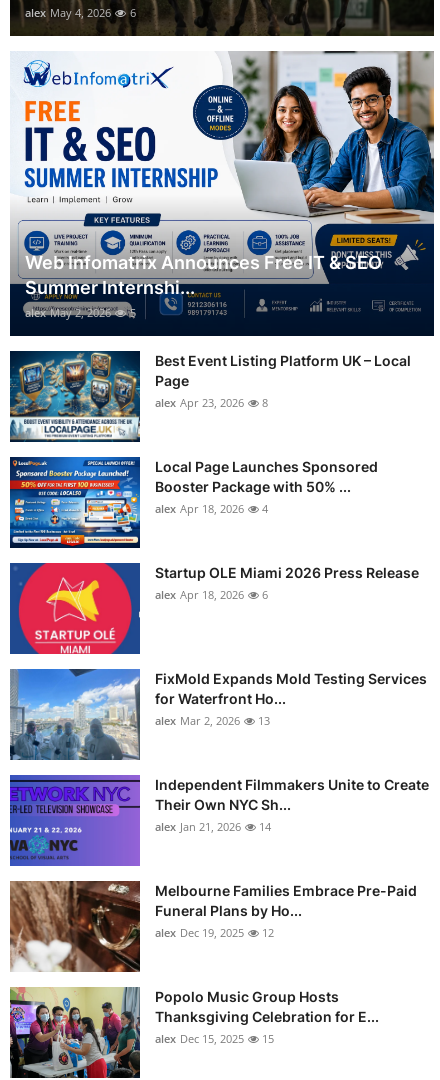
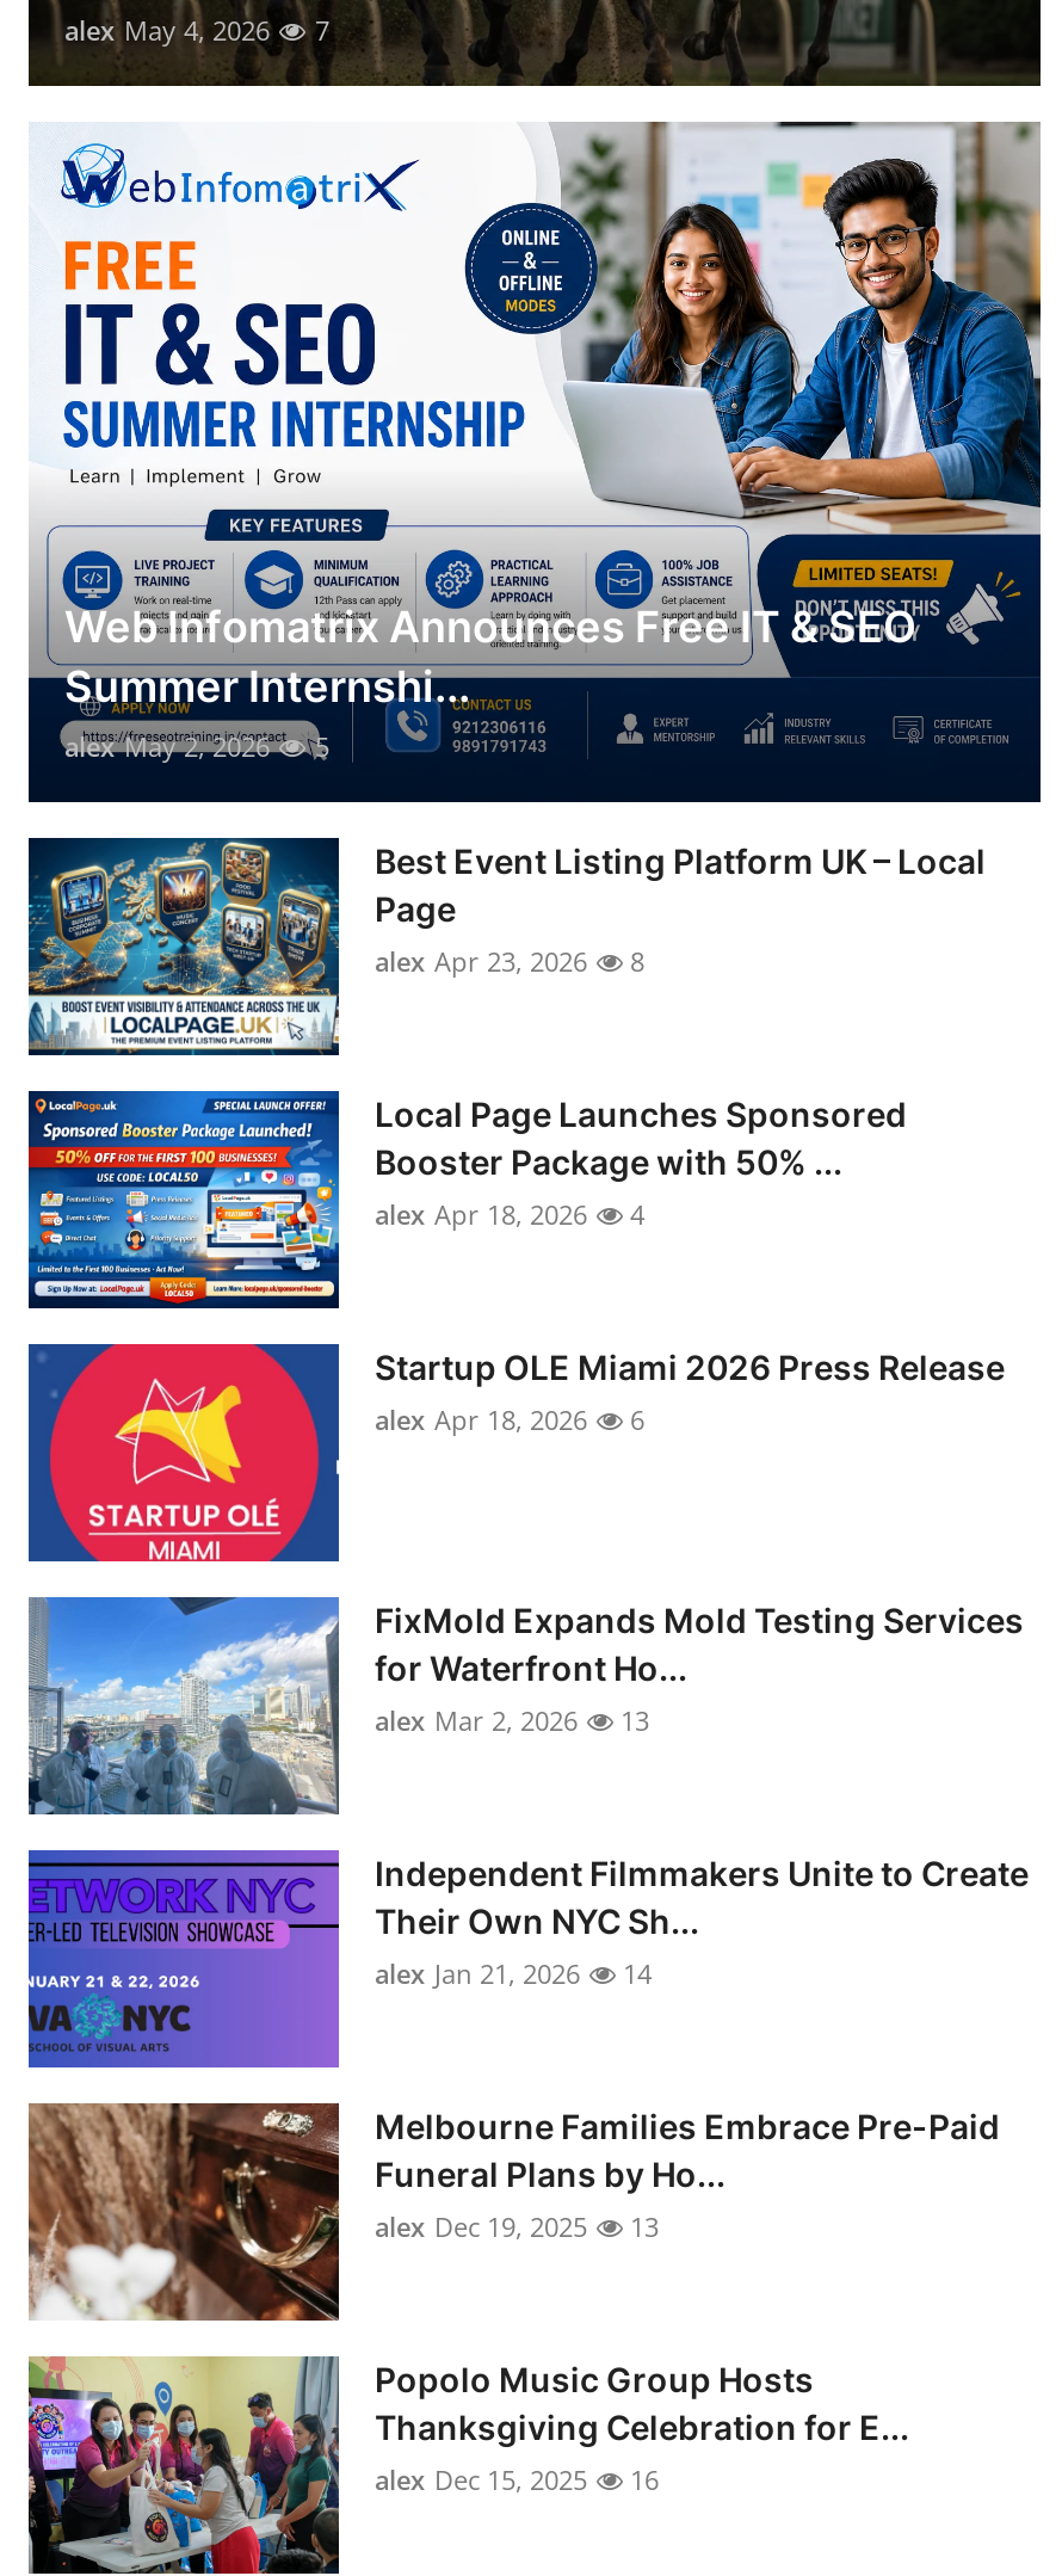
[25,5,136,20] alex May 4, 2026 6 -> [64,12,329,48] alex May 4, 2026 7
[155,925,274,940] alex Dec 19, 2025 12 -> [375,2208,659,2244] alex Dec 19, 2025 13
[155,1031,274,1046] alex Dec 15, 2025 15 -> [375,2461,659,2497] alex Dec 15, 2025 16

